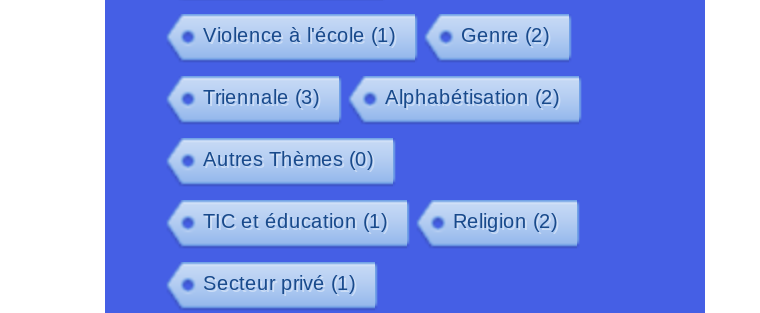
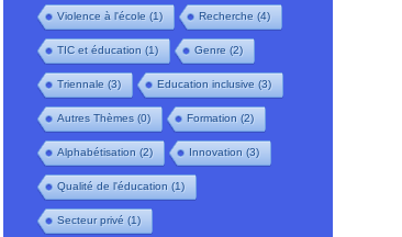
none -> [199,10,270,22] Recherche (4)
moved [385,86,559,108] -> [57,146,153,158]: Alphabétisation (2)
none -> [157,78,271,90] Education inclusive (3)
moved [203,210,387,232] -> [57,44,158,56]: TIC et éducation (1)
[453,210,557,232] Religion (2) -> [57,112,259,192] Formation (2) | Innovation (3) | Qualité de l'éducation (1)

